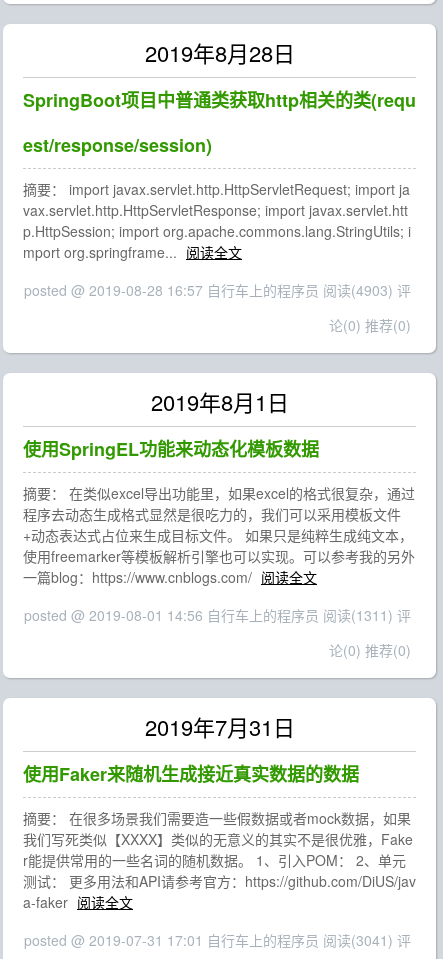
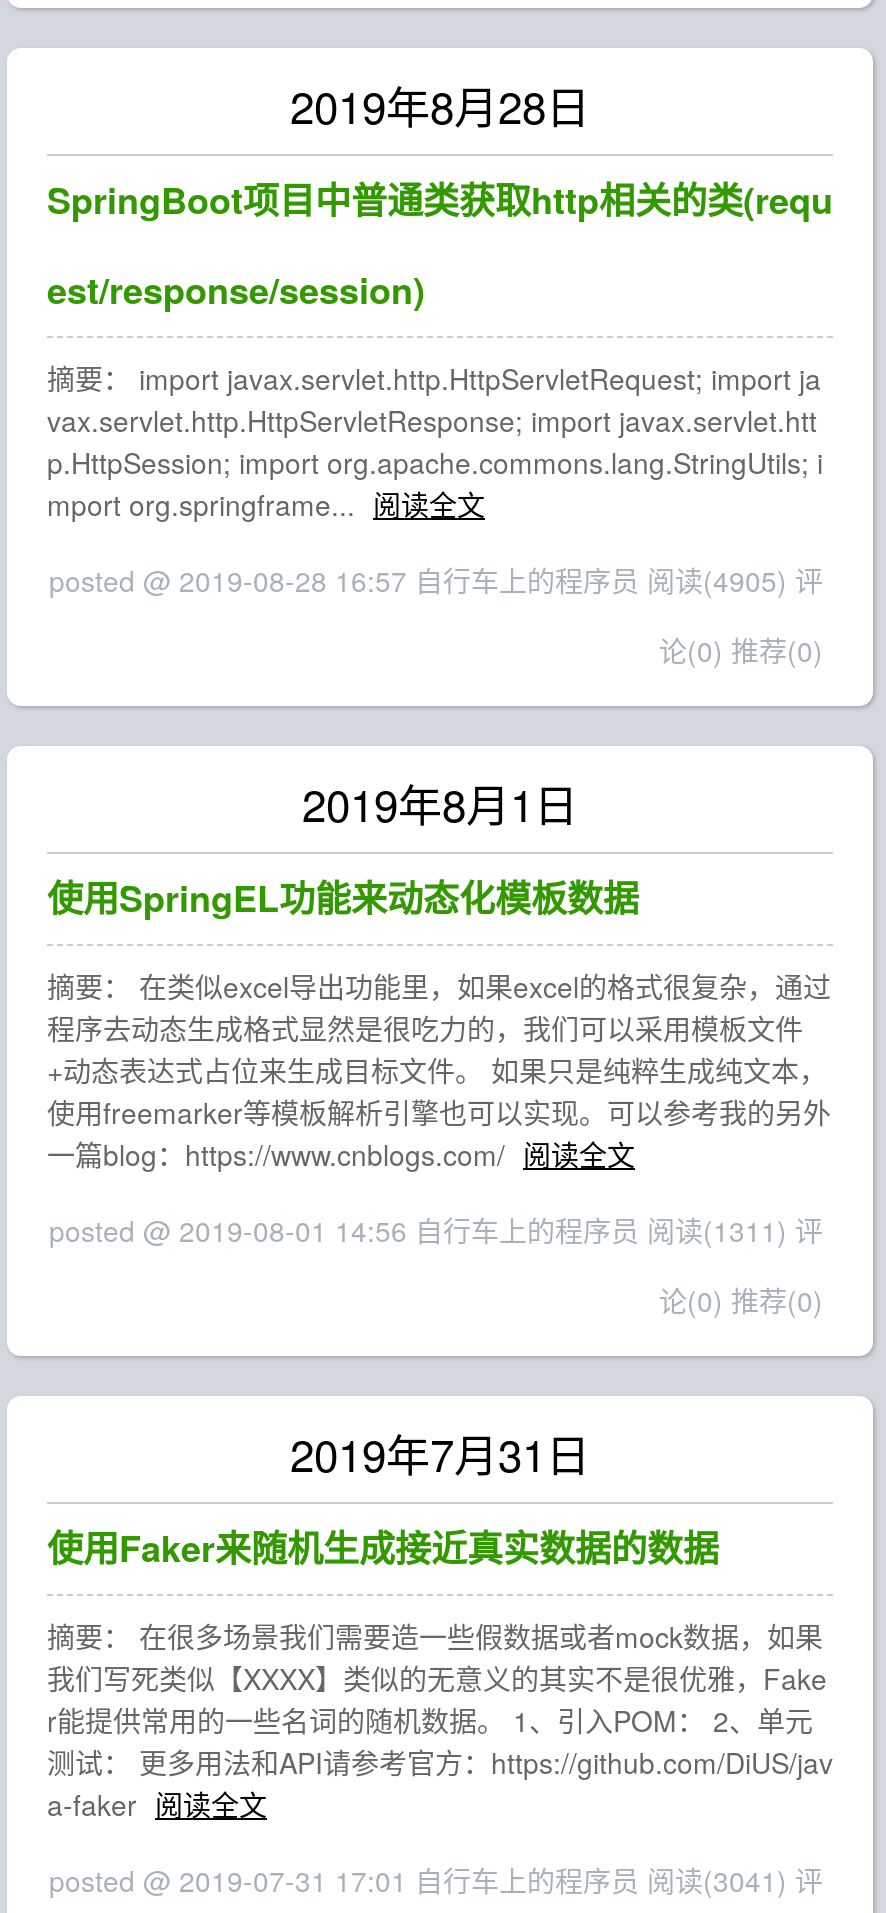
[24,280,411,300] posted @ 2019-08-28 16:57 自行车上的程序员阅读(4903) 评 -> [49,560,823,600] posted @ 2019-08-28 16:57 自行车上的程序员阅读(4905) 评

